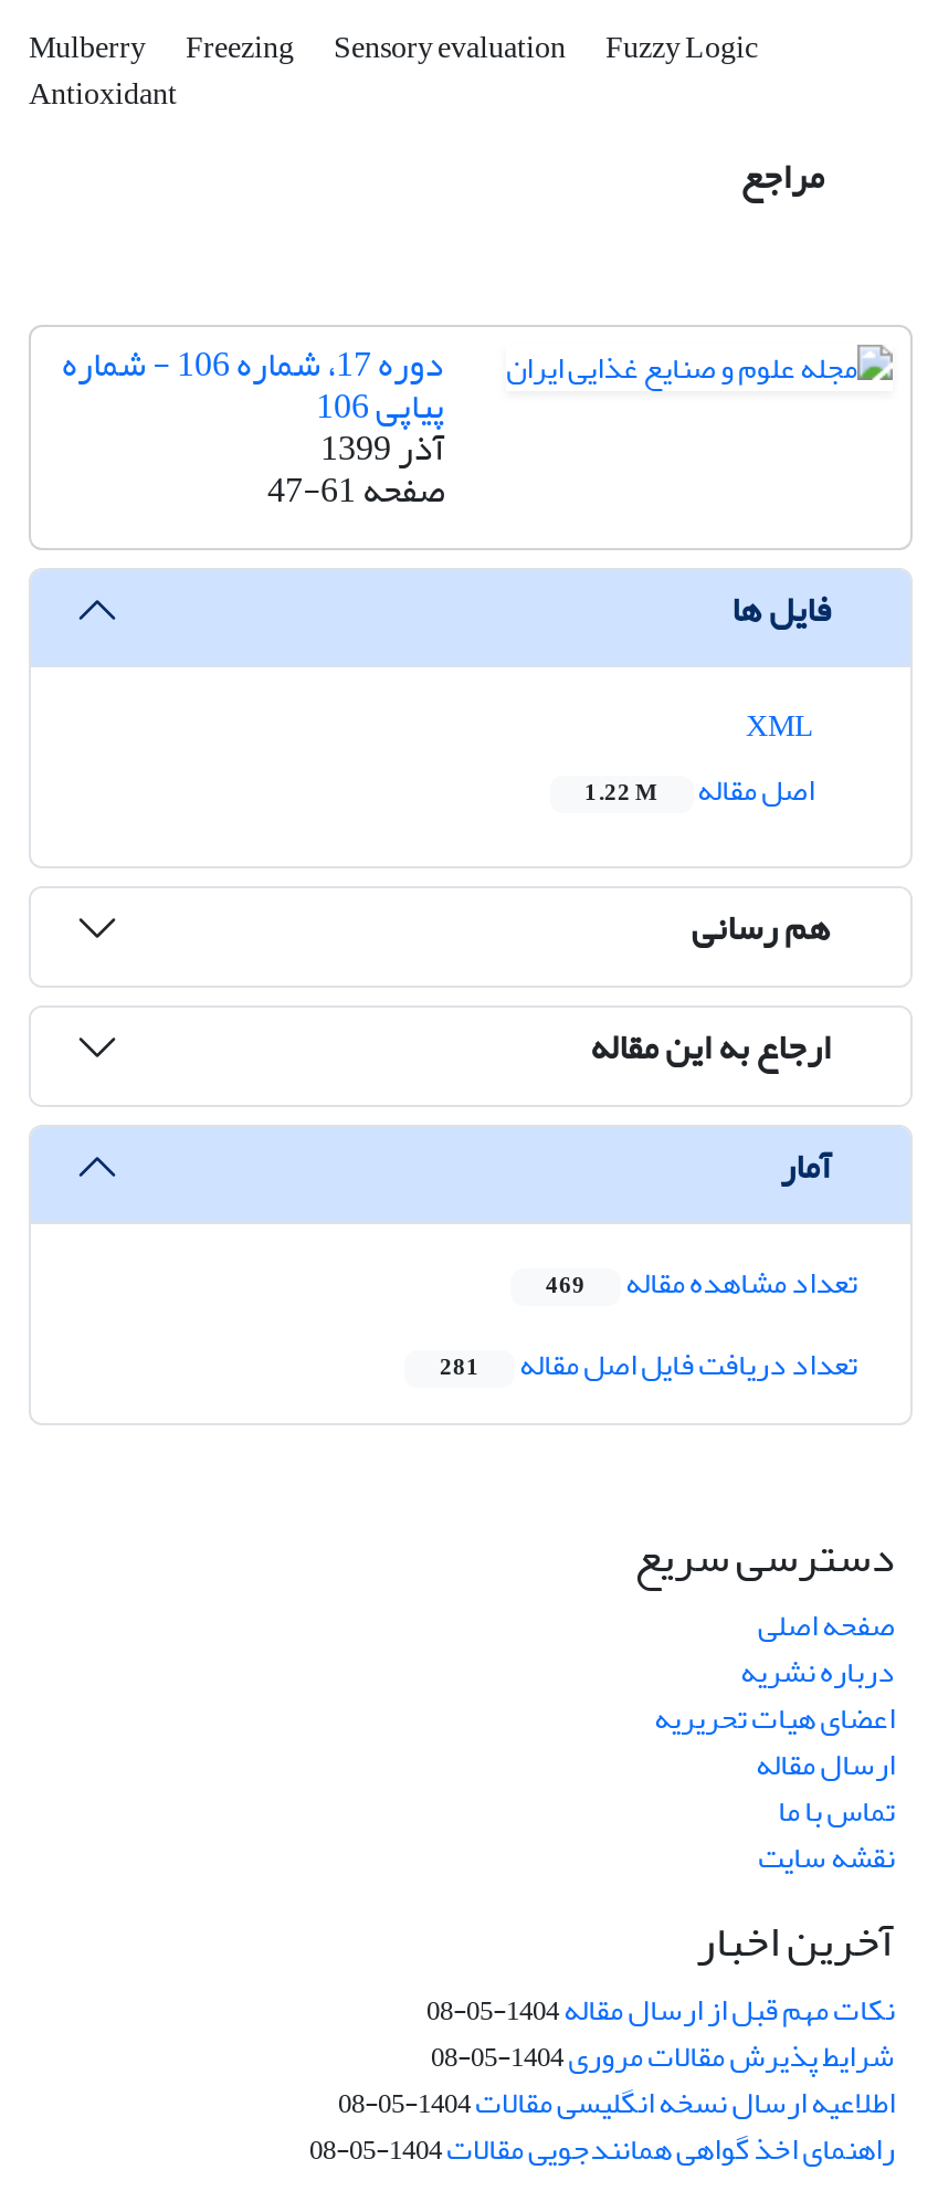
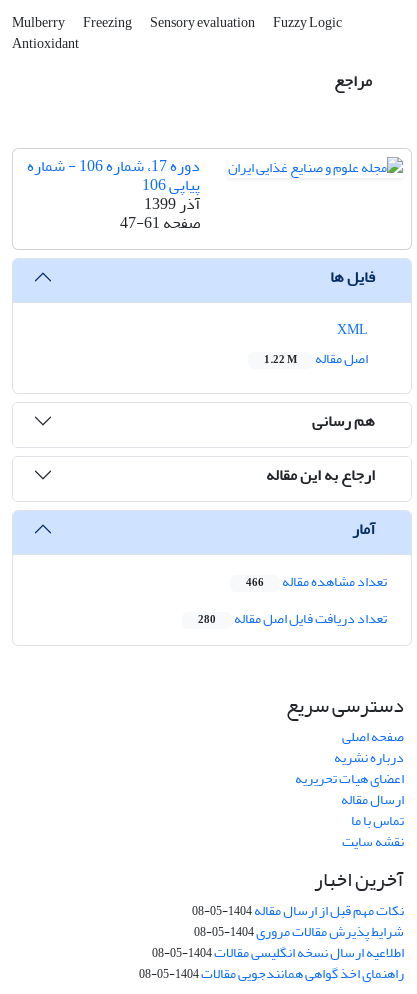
[546,1254,857,1313] تعداد مشاهده مقاله 469 -> [246,568,387,595] تعداد مشاهده مقاله 466
[440,1336,857,1395] تعداد دریافت فایل اصل مقاله 281 -> [198,605,387,632] تعداد دریافت فایل اصل مقاله 280

